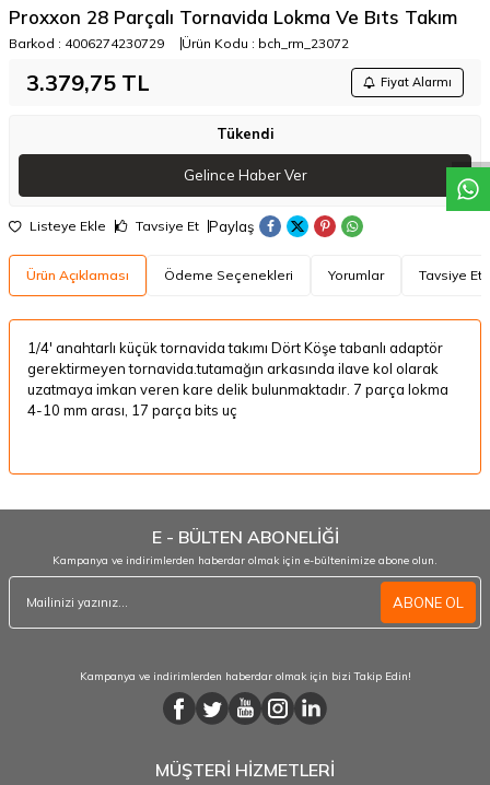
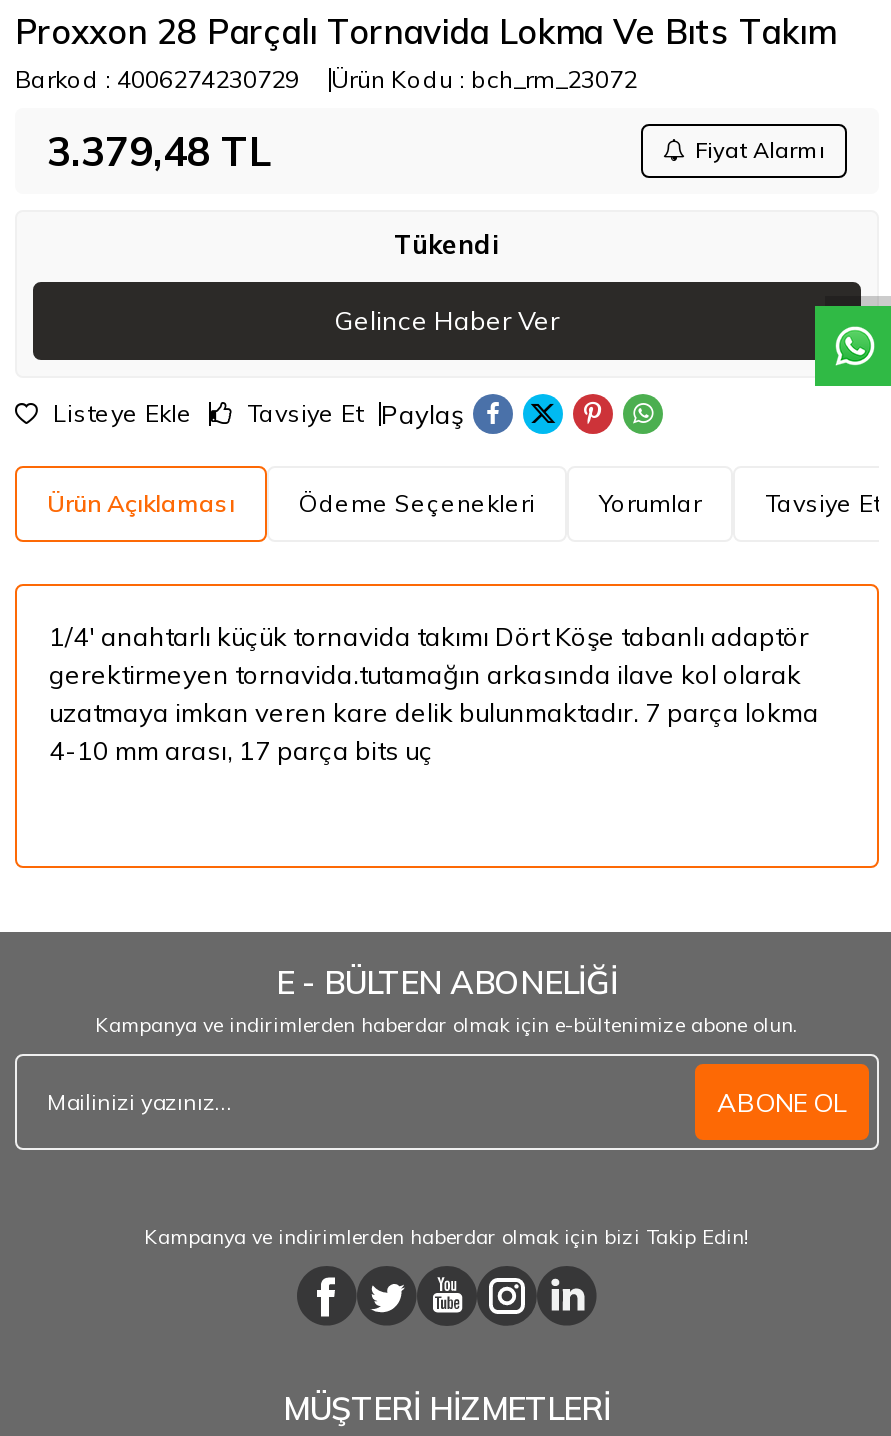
[26,68,150,96] 3.379,75 TL -> [47,125,273,175] 3.379,48 TL

